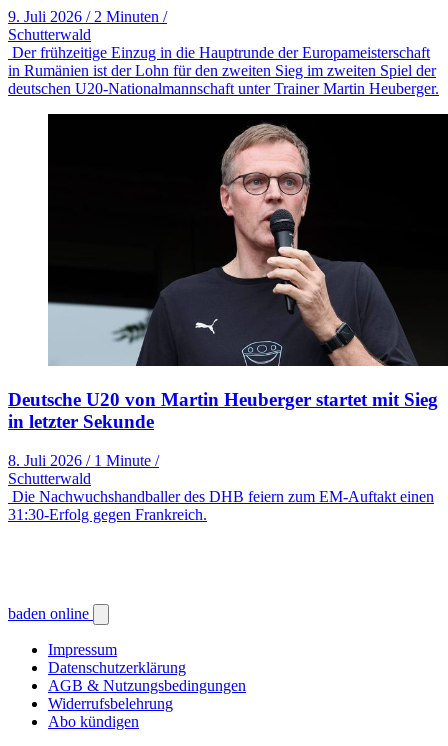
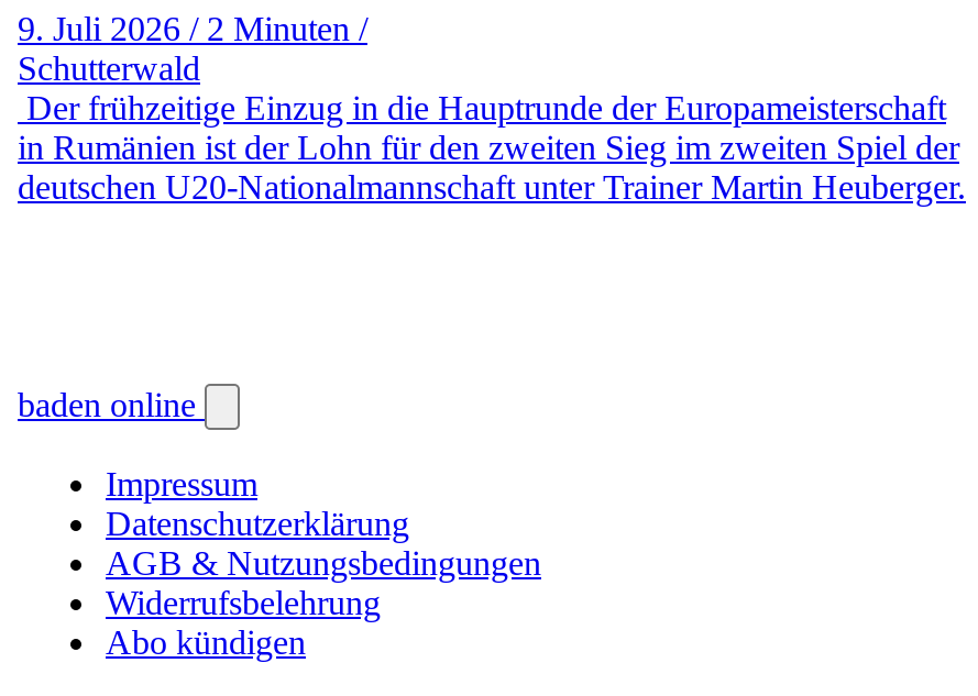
[8,113,445,523] [image] | Deutsche U20 von Martin Heuberger startet mit Sieg | in letzter Sekunde | 8. Juli 2026 / 1 Minute / | Schutterwald | Die Nachwuchshandballer des DHB feiern zum EM-Auftakt einen | 31:30-Erfolg gegen Frankreich. -> none

